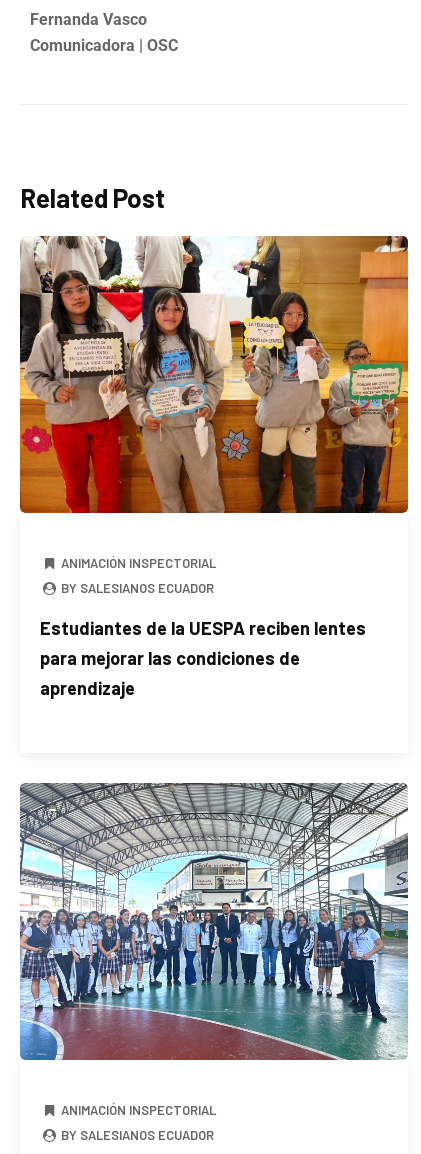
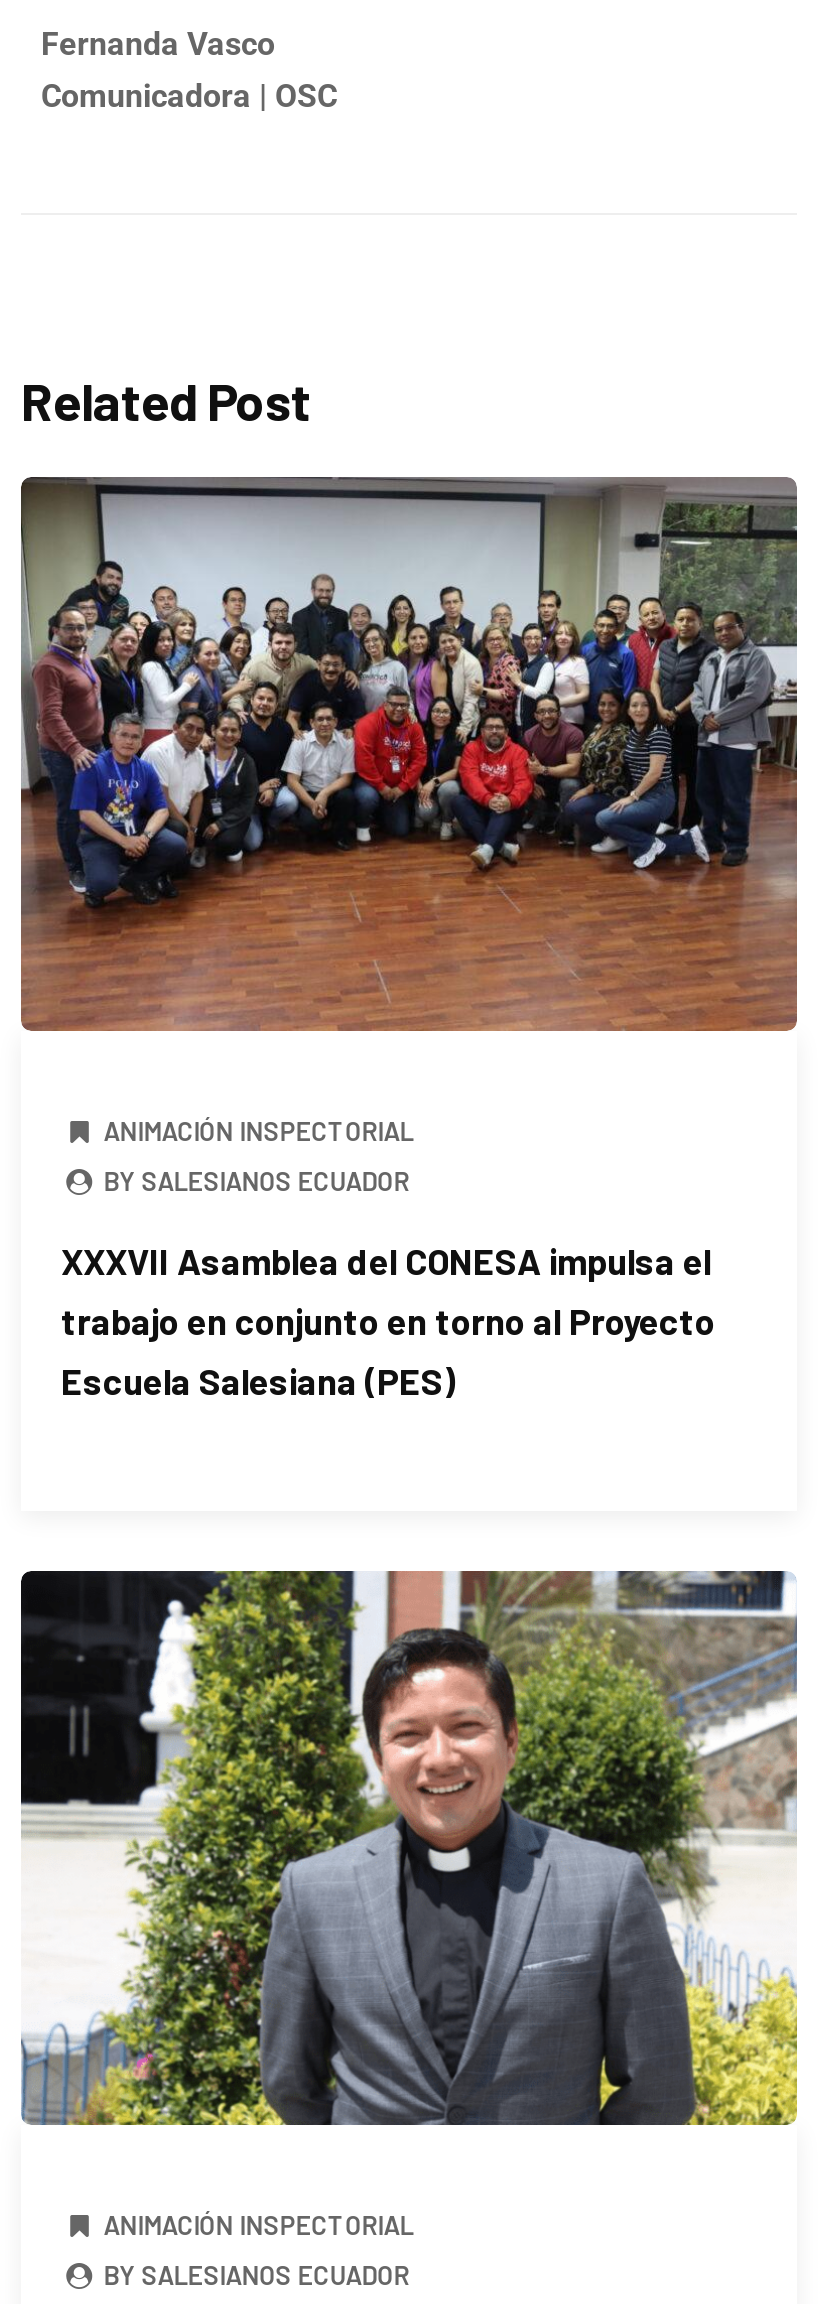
[19,235,409,514] [image] -> [19,474,799,1032] [image]
[40,617,366,699] Estudiantes de la UESPA reciben lentes | para mejorar las condiciones de | aprendizaje -> [61,1238,715,1402] XXXVII Asamblea del CONESA impulsa el | trabajo en conjunto en torno al Proyecto | Escuela Salesiana (PES)
[19,782,409,1061] [image] -> [19,1570,799,2128] [image]

